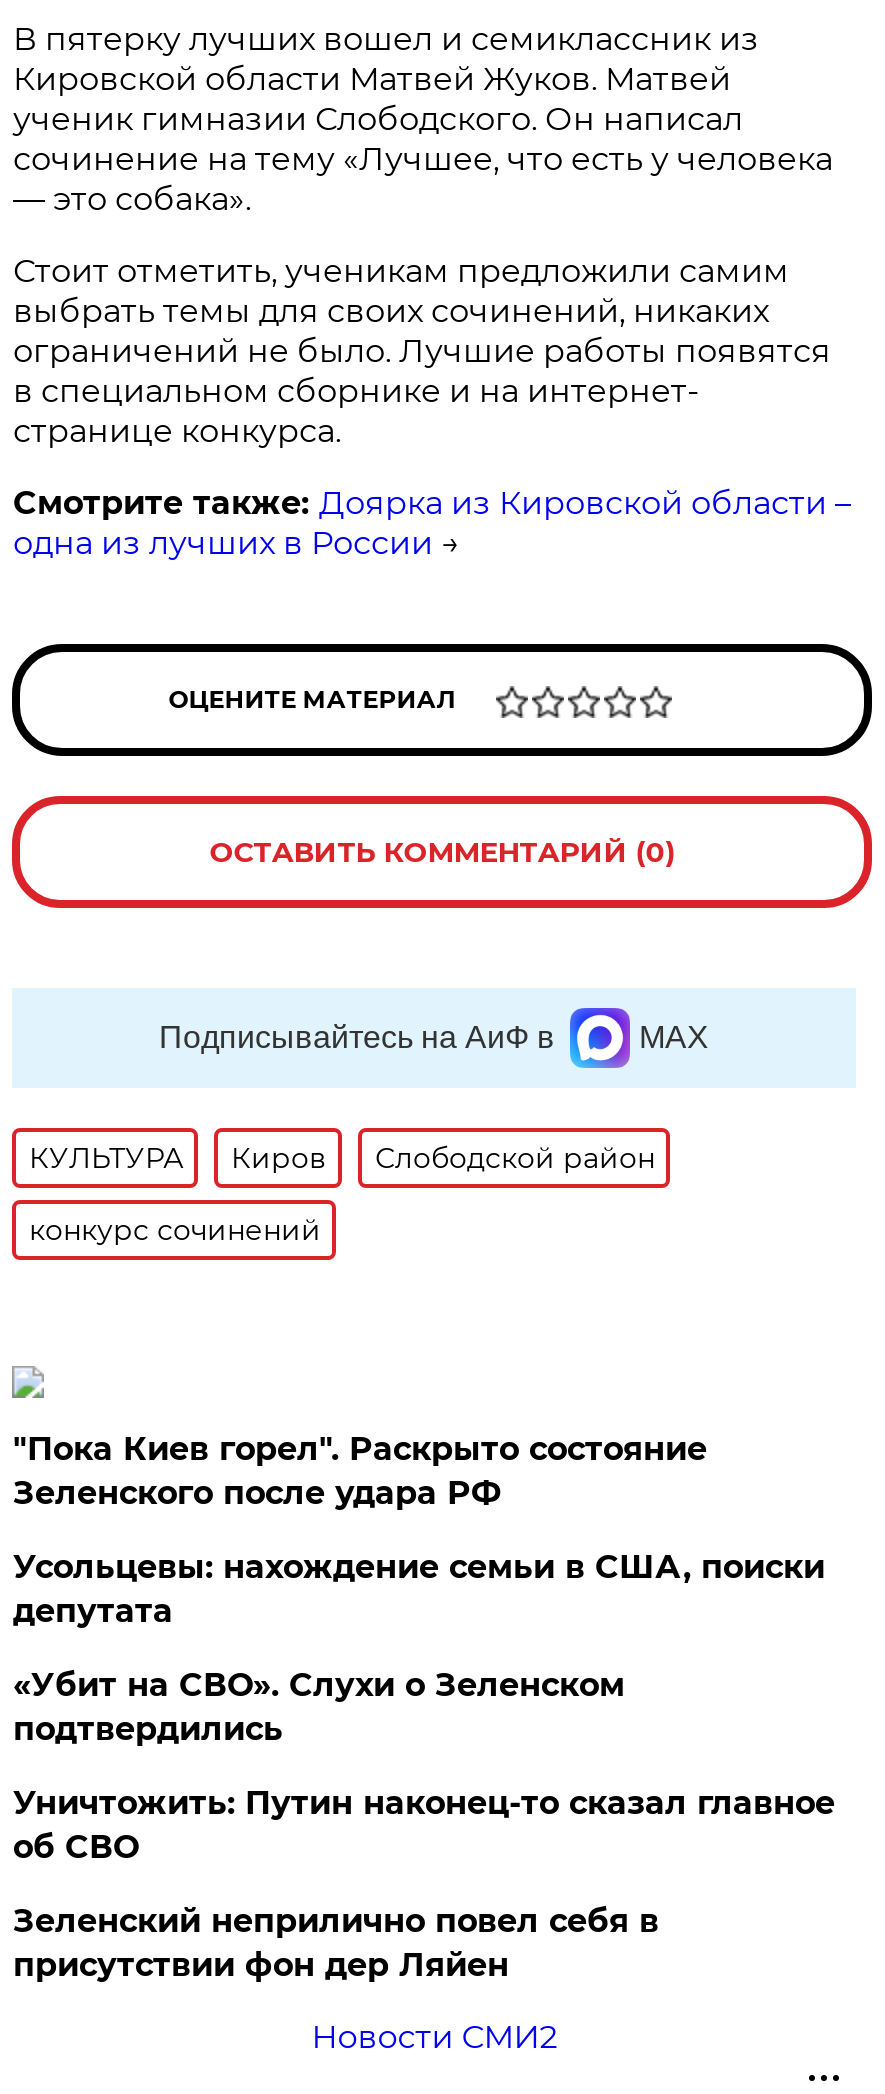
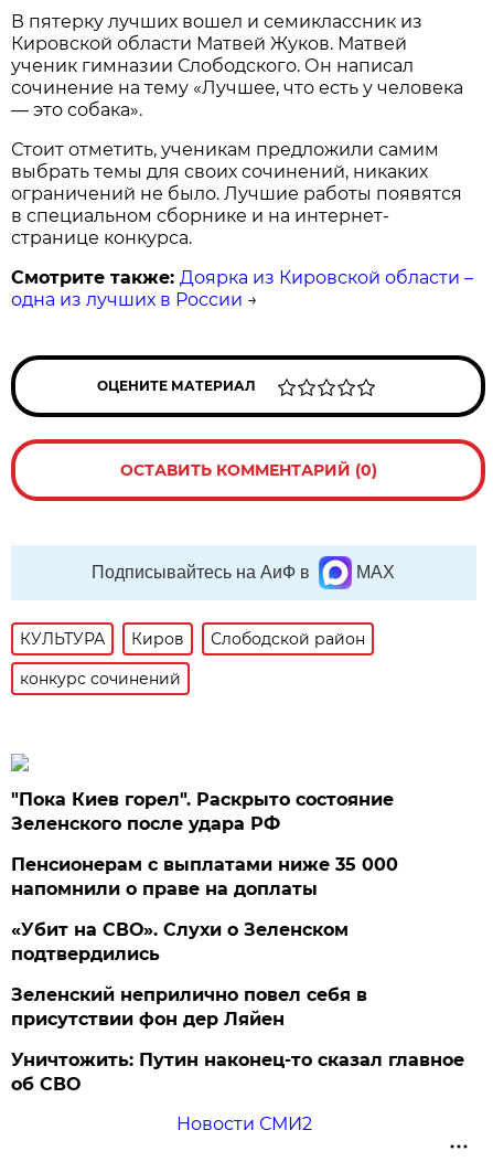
[13,1548,825,1630] Усольцевы: нахождение семьи в США, поиски | депутата -> [11,854,399,900] Пенсионерам с выплатами ниже 35 000 | напомнили о праве на доплаты
moved [13,1784,835,1866] -> [11,1050,465,1095]: Уничтожить: Путин наконец-то сказал главное | об СВО
moved [13,1902,659,1984] -> [11,985,368,1030]: Зеленский неприлично повел cебя в | присутствии фон дер Ляйен

